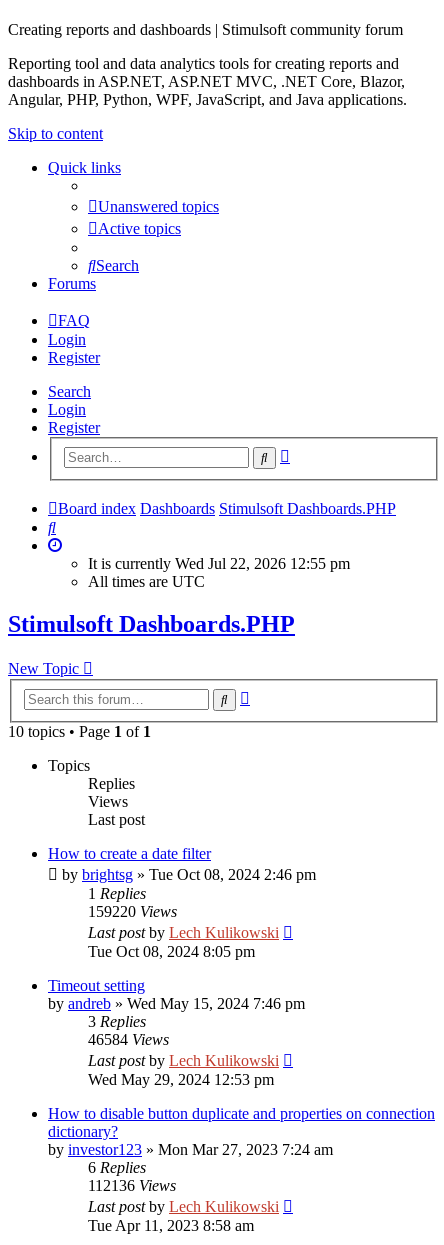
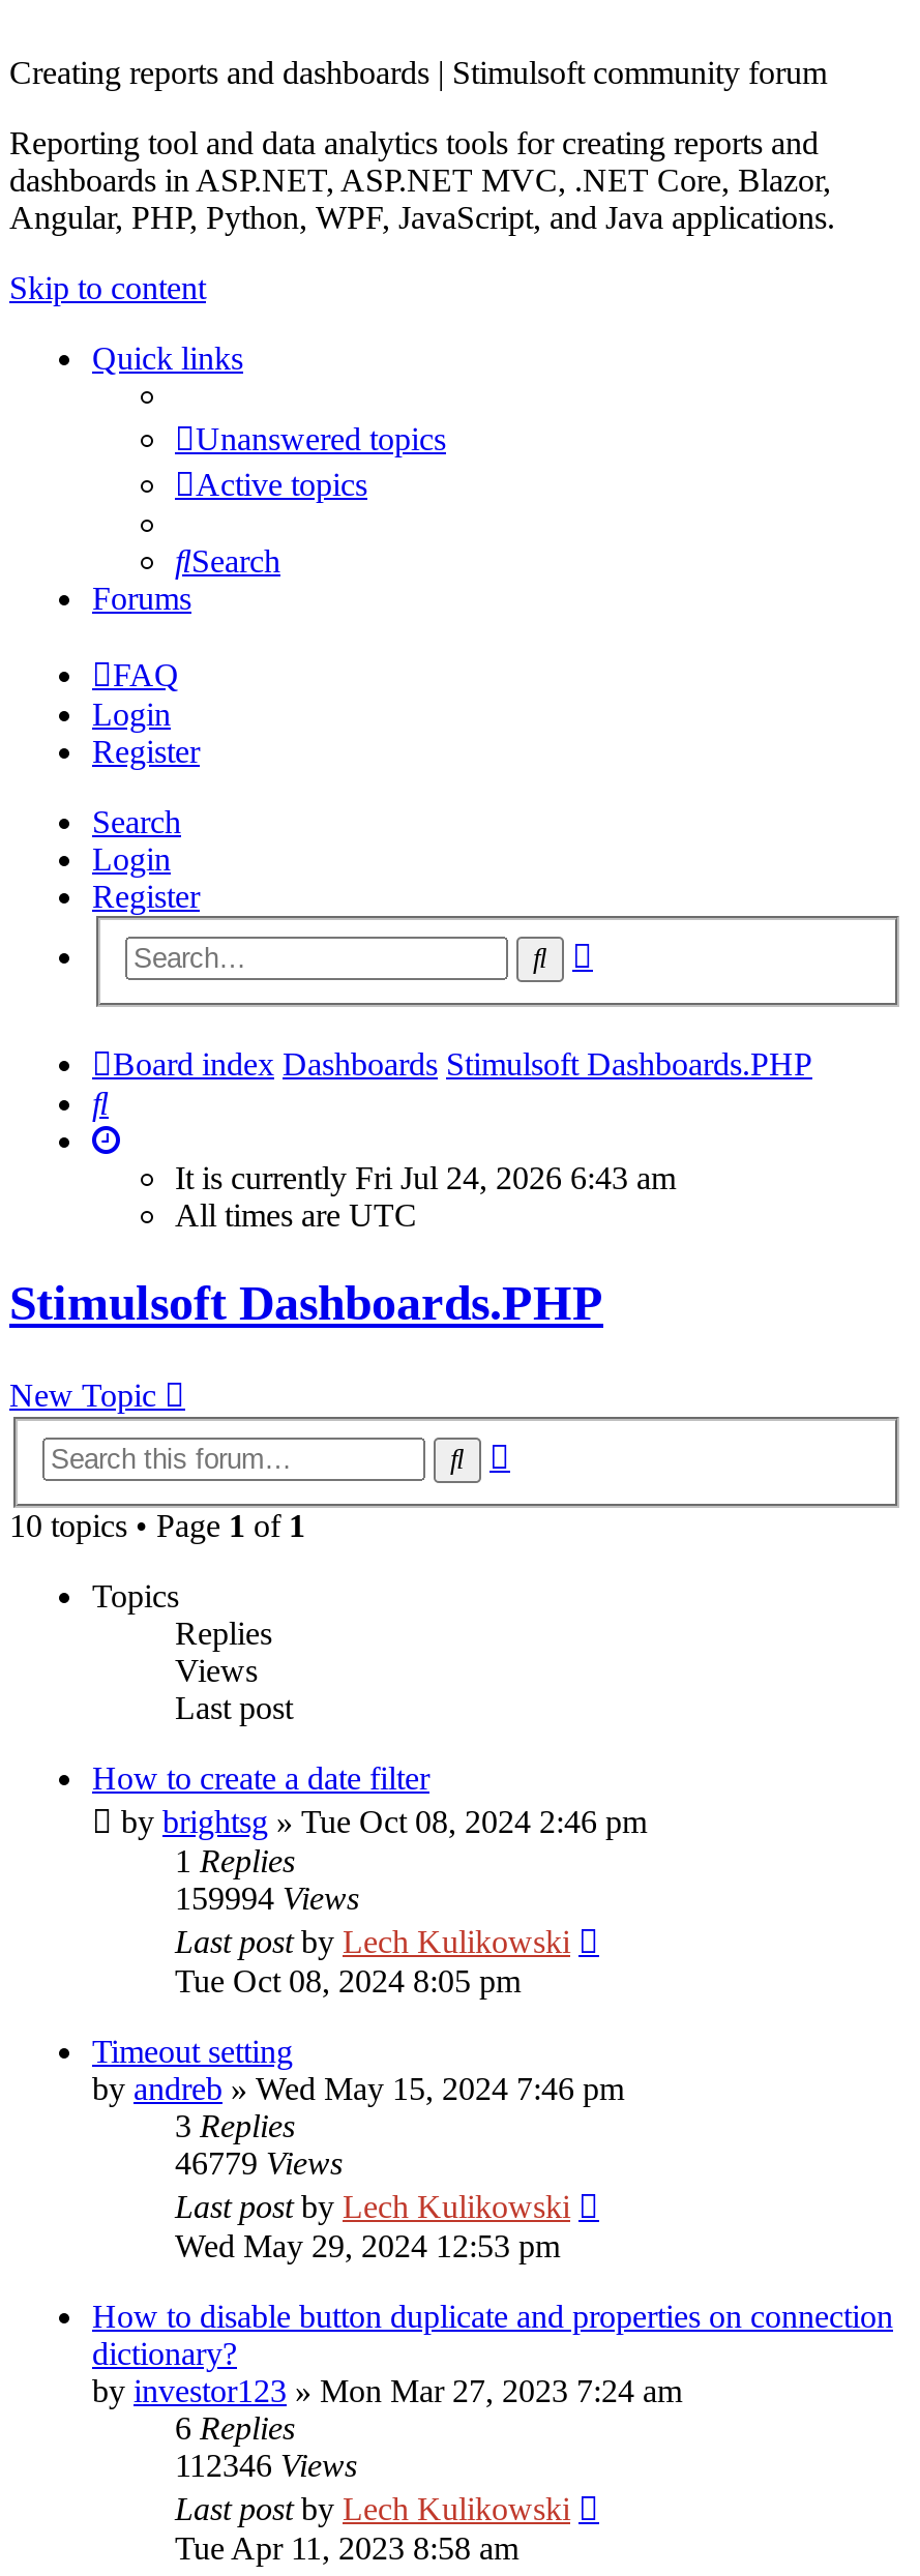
[88,555,350,572] It is currently Wed Jul 22, 2026 12:55 pm -> [175,1159,676,1195] It is currently Fri Jul 24, 2026 6:43 am
[88,903,177,920] 159220 Views -> [175,1881,359,1916] 159994 Views
[88,1031,169,1048] 46584 Views -> [175,2145,343,2181] 46779 Views
[88,1177,176,1194] 112136 Views -> [175,2448,357,2483] 112346 Views

